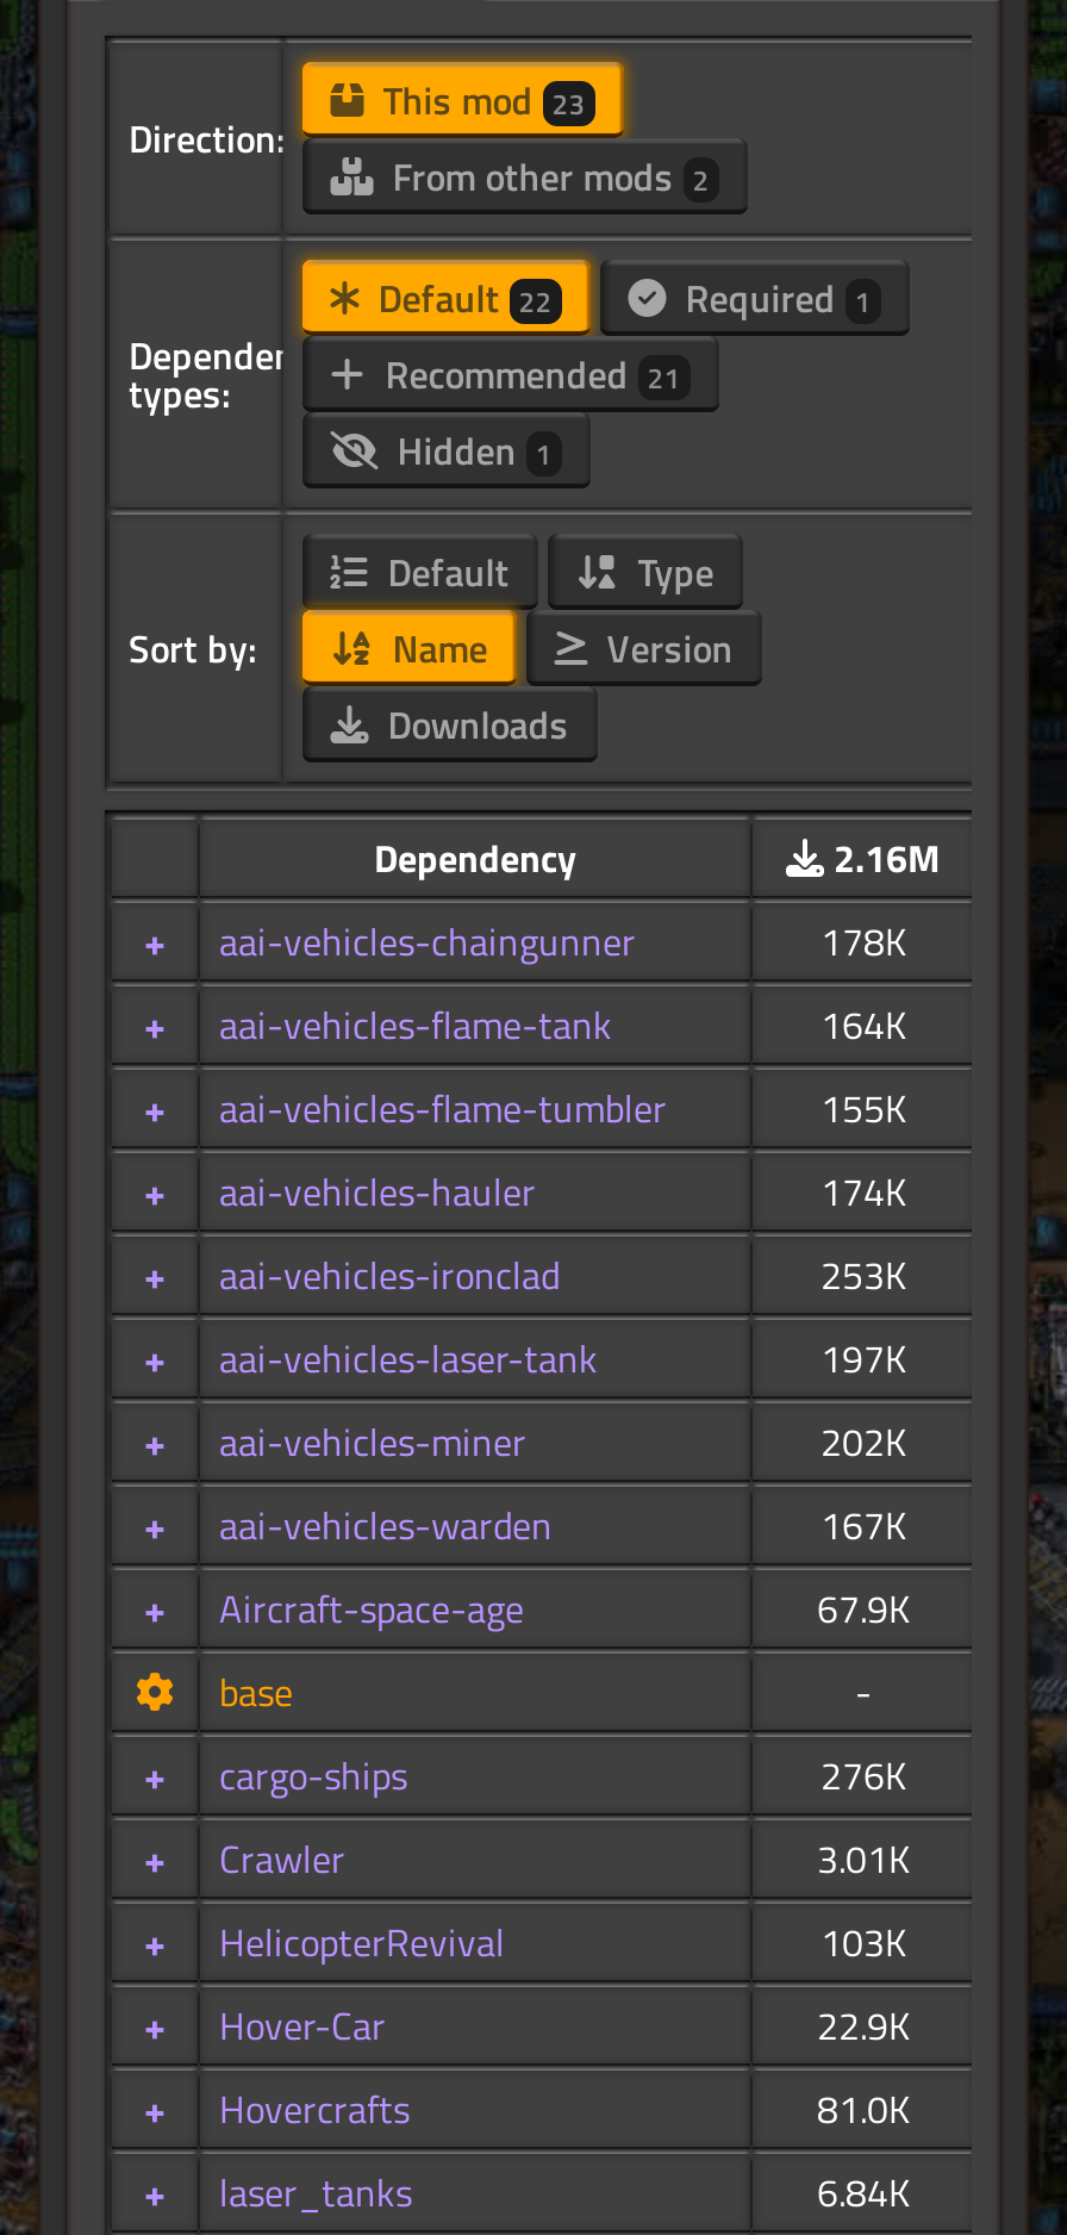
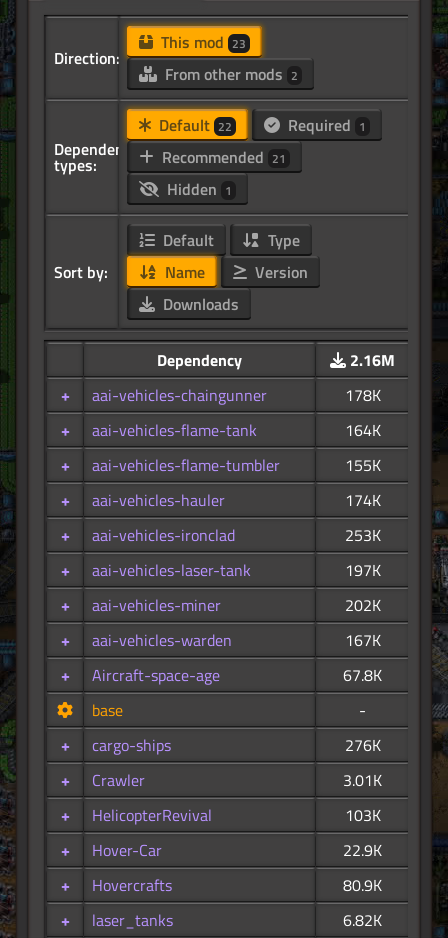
[817,1581,910,1638] 67.9K -> [343,663,382,687] 67.8K
[817,2081,910,2138] 81.0K -> [343,873,382,897] 80.9K
[817,2164,910,2222] 6.84K -> [343,908,382,932] 6.82K

